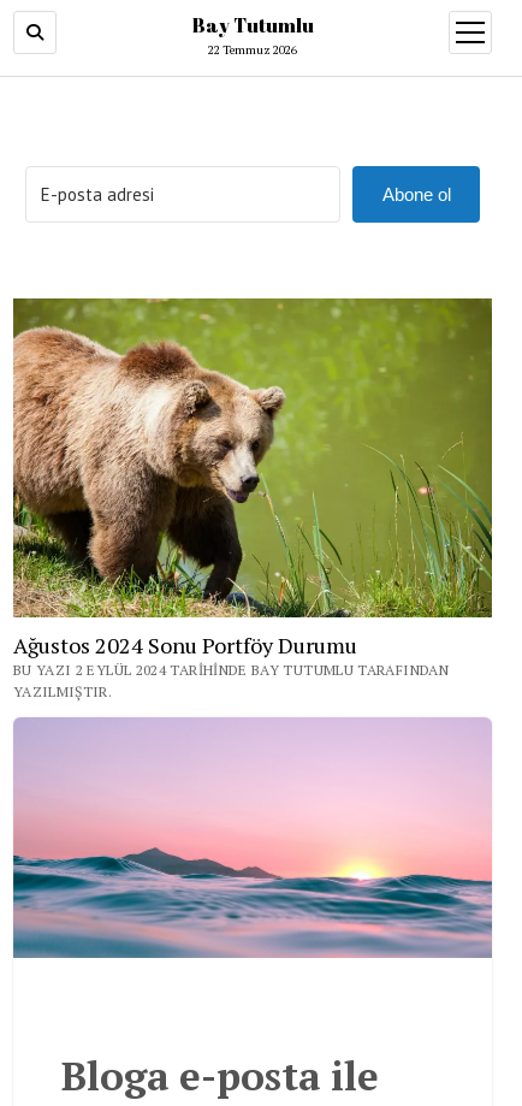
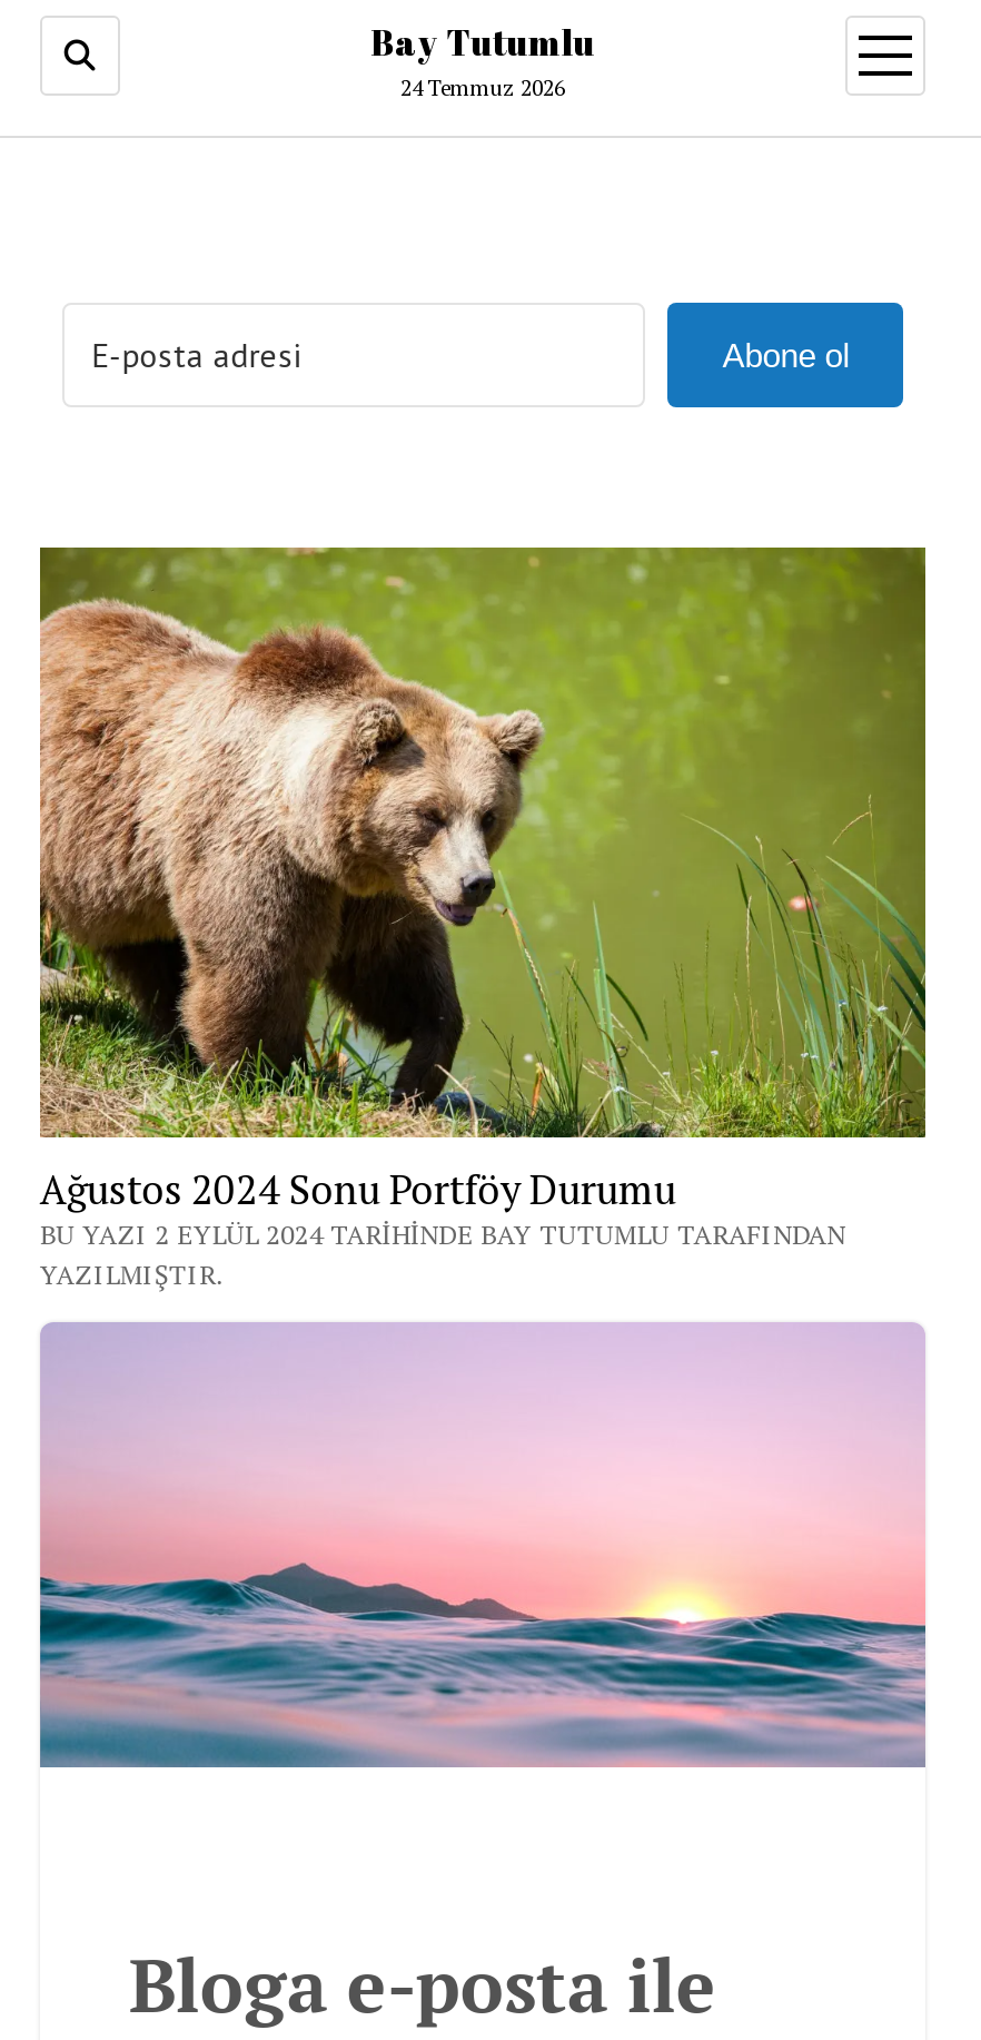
[208,42,297,58] 22 Temmuz 2026 -> [400,73,565,102] 24 Temmuz 2026

